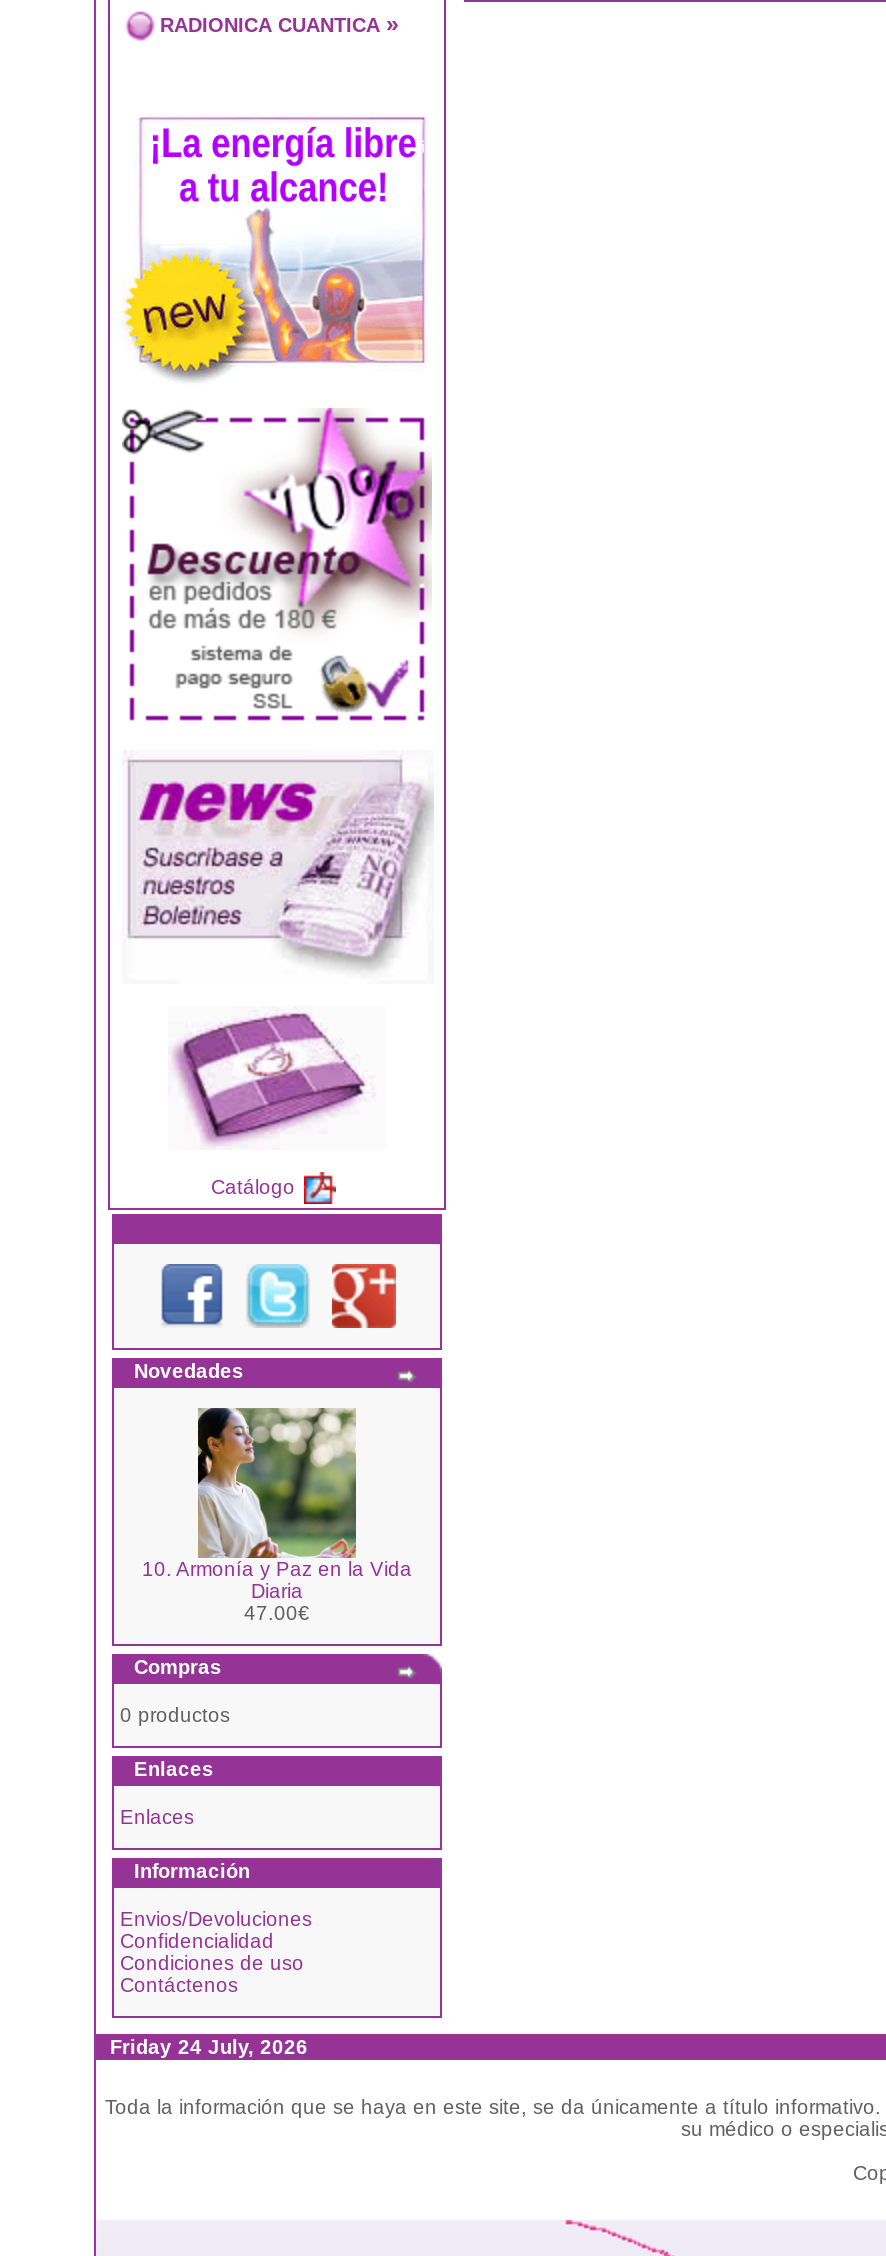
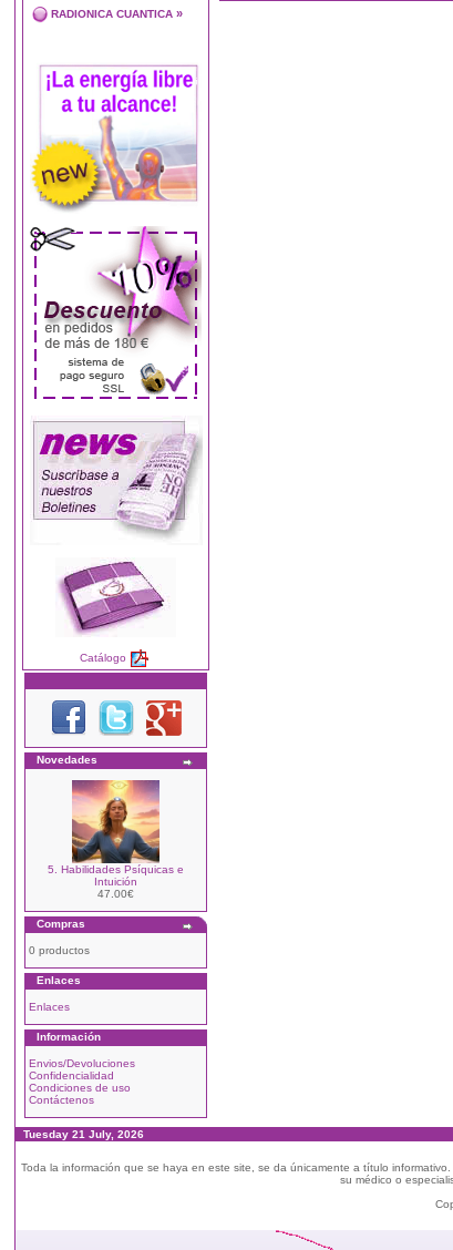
[142,1406,412,1602] [image] | 10. Armonía y Paz en la Vida | Diaria -> [48,779,184,888] [image] | 5. Habilidades Psíquicas e | Intuición
[98,2036,320,2058] Friday 24 July, 2026 -> [17,1128,151,1140] Tuesday 21 July, 2026

